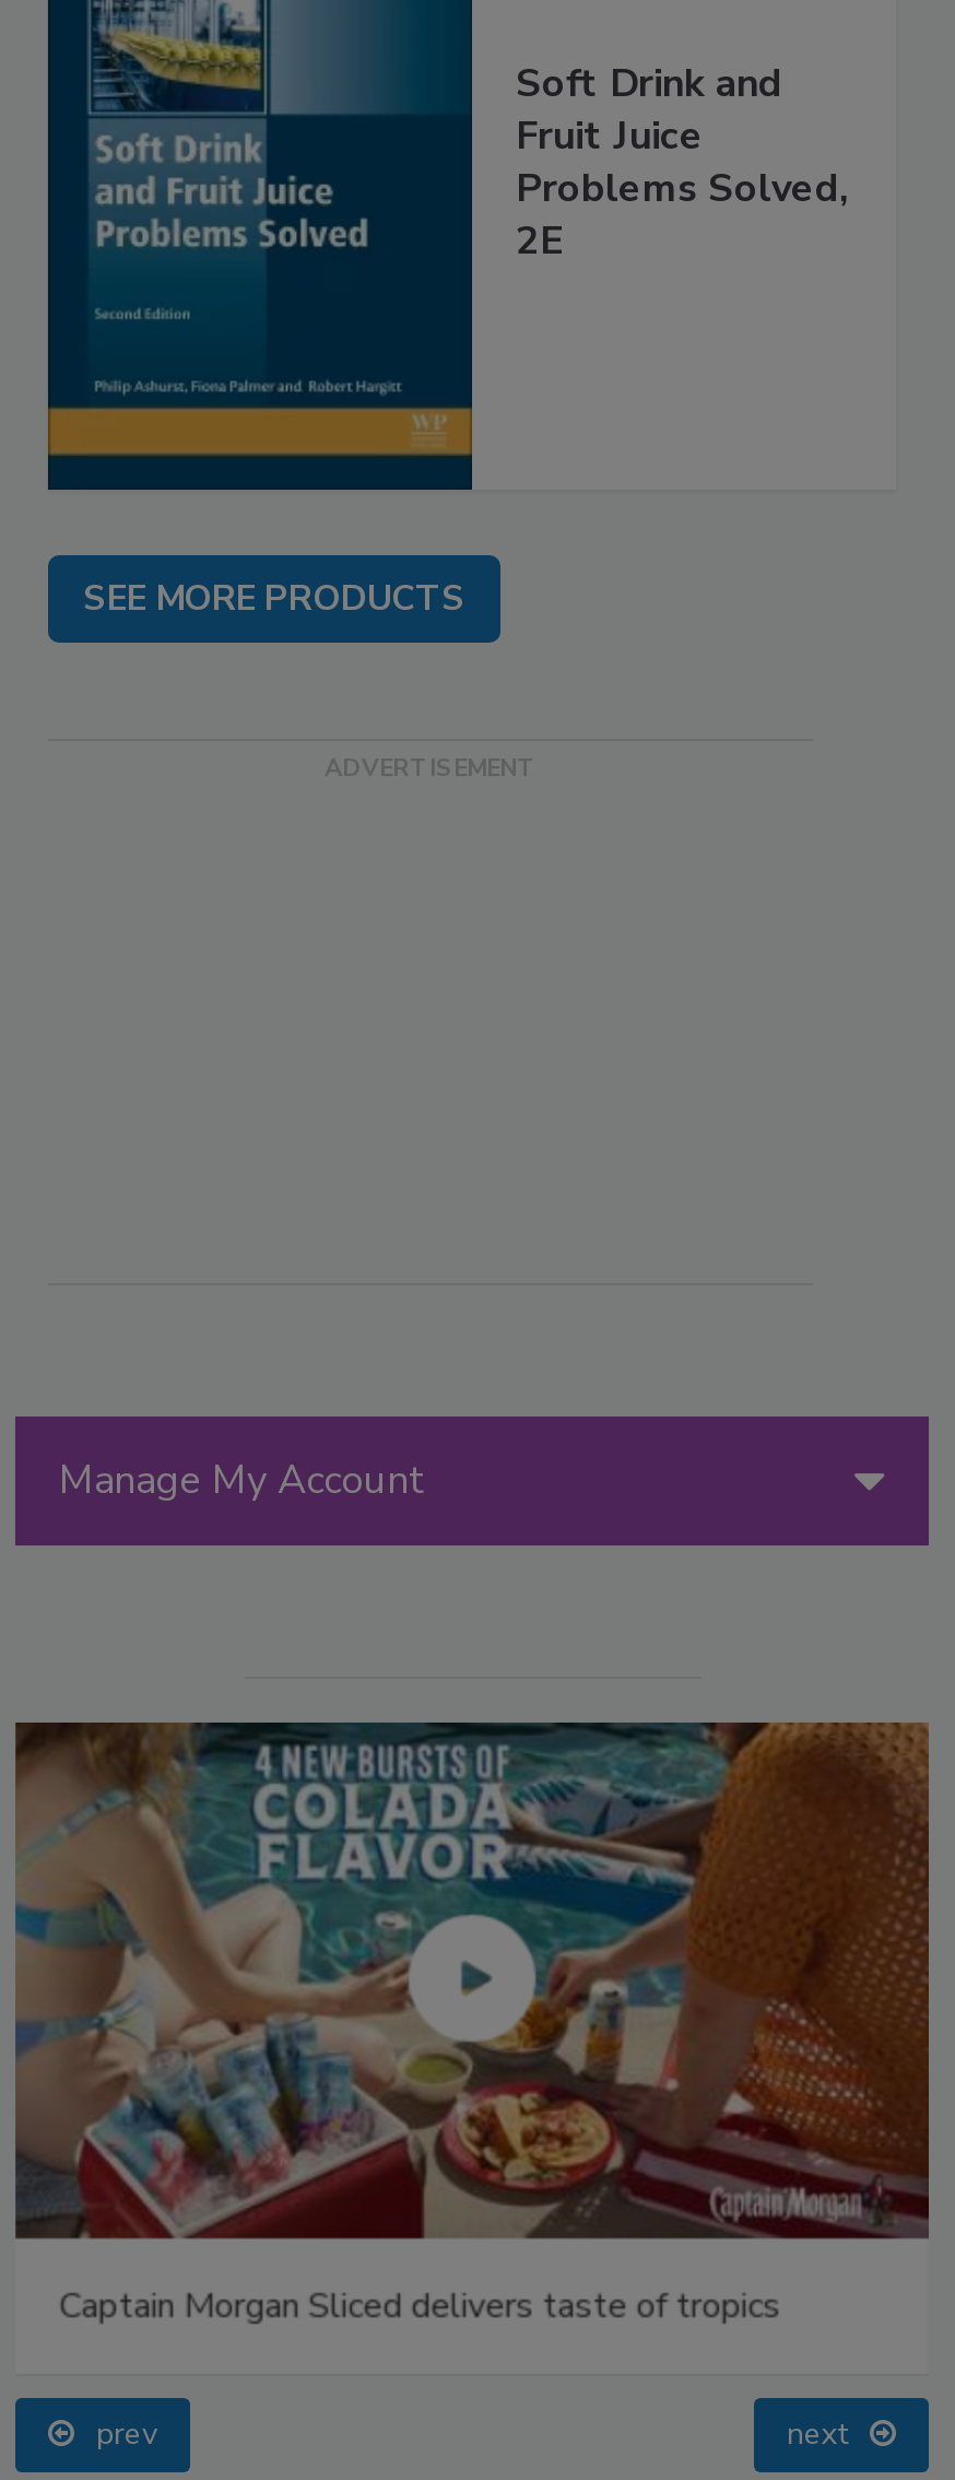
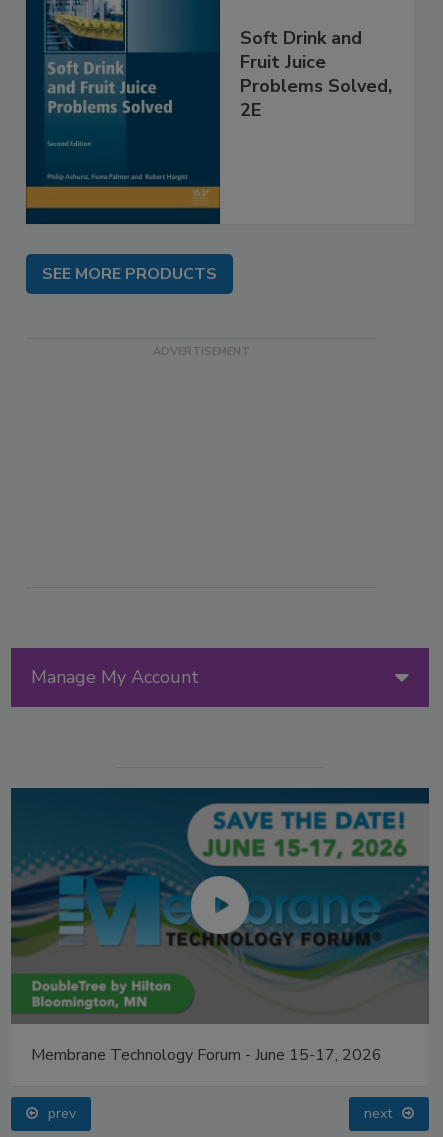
[13,1720,931,2331] [image] | Captain Morgan Sliced delivers taste of tropics -> [10,787,430,1066] [image] | Membrane Technology Forum - June 15-17, 2026

